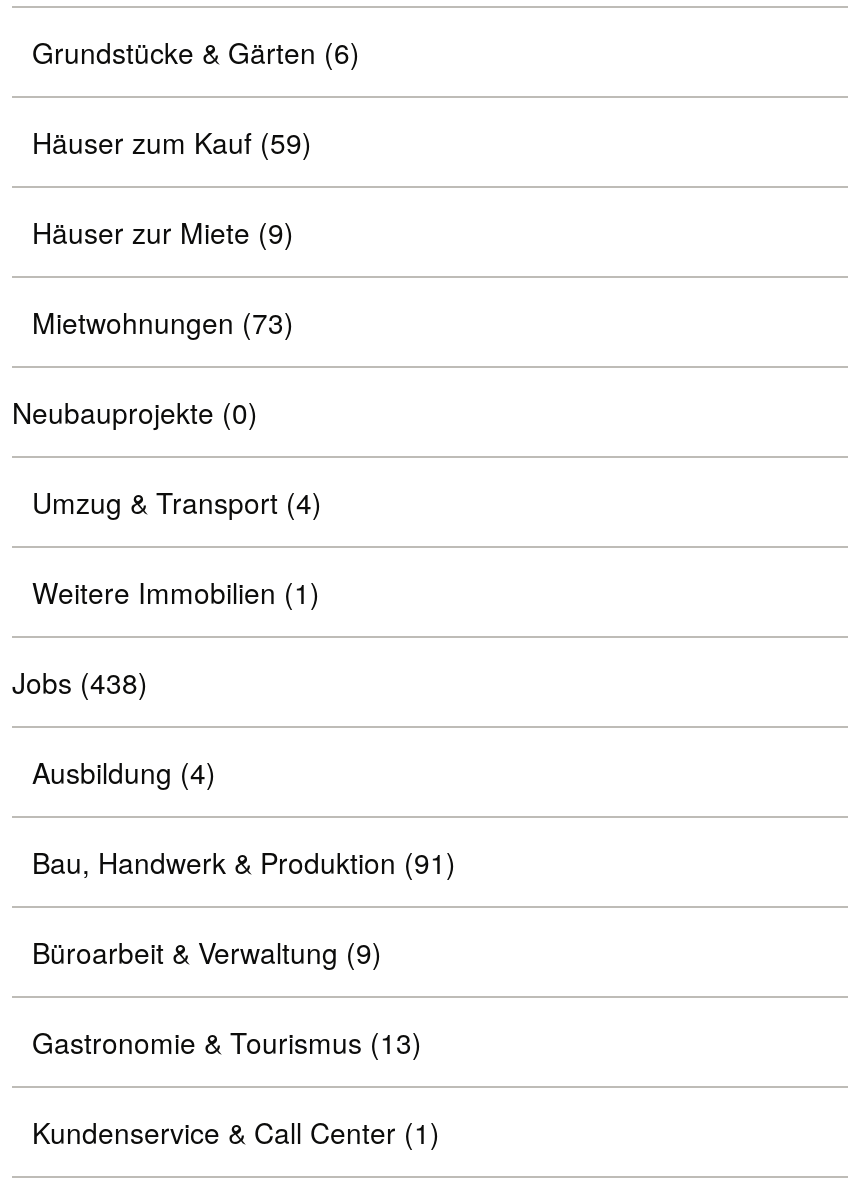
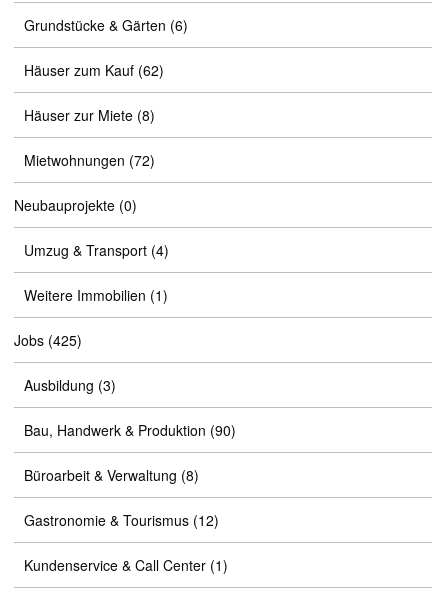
[32,122,312,162] Häuser zum Kauf (59) -> [24,60,164,80] Häuser zum Kauf (62)
[32,212,294,252] Häuser zur Miete (9) -> [24,105,155,125] Häuser zur Miete (8)
[32,302,294,342] Mietwohnungen (73) -> [24,150,155,170] Mietwohnungen (72)
[12,662,148,702] Jobs (438) -> [14,330,82,350] Jobs (425)
[32,752,216,792] Ausbildung (4) -> [24,375,116,395] Ausbildung (3)
[32,842,456,882] Bau, Handwerk & Produktion (91) -> [24,420,236,440] Bau, Handwerk & Produktion (90)
[32,932,382,972] Büroarbeit & Verwaltung (9) -> [24,465,199,485] Büroarbeit & Verwaltung (8)
[32,1022,422,1062] Gastronomie & Tourismus (13) -> [24,510,219,530] Gastronomie & Tourismus (12)

